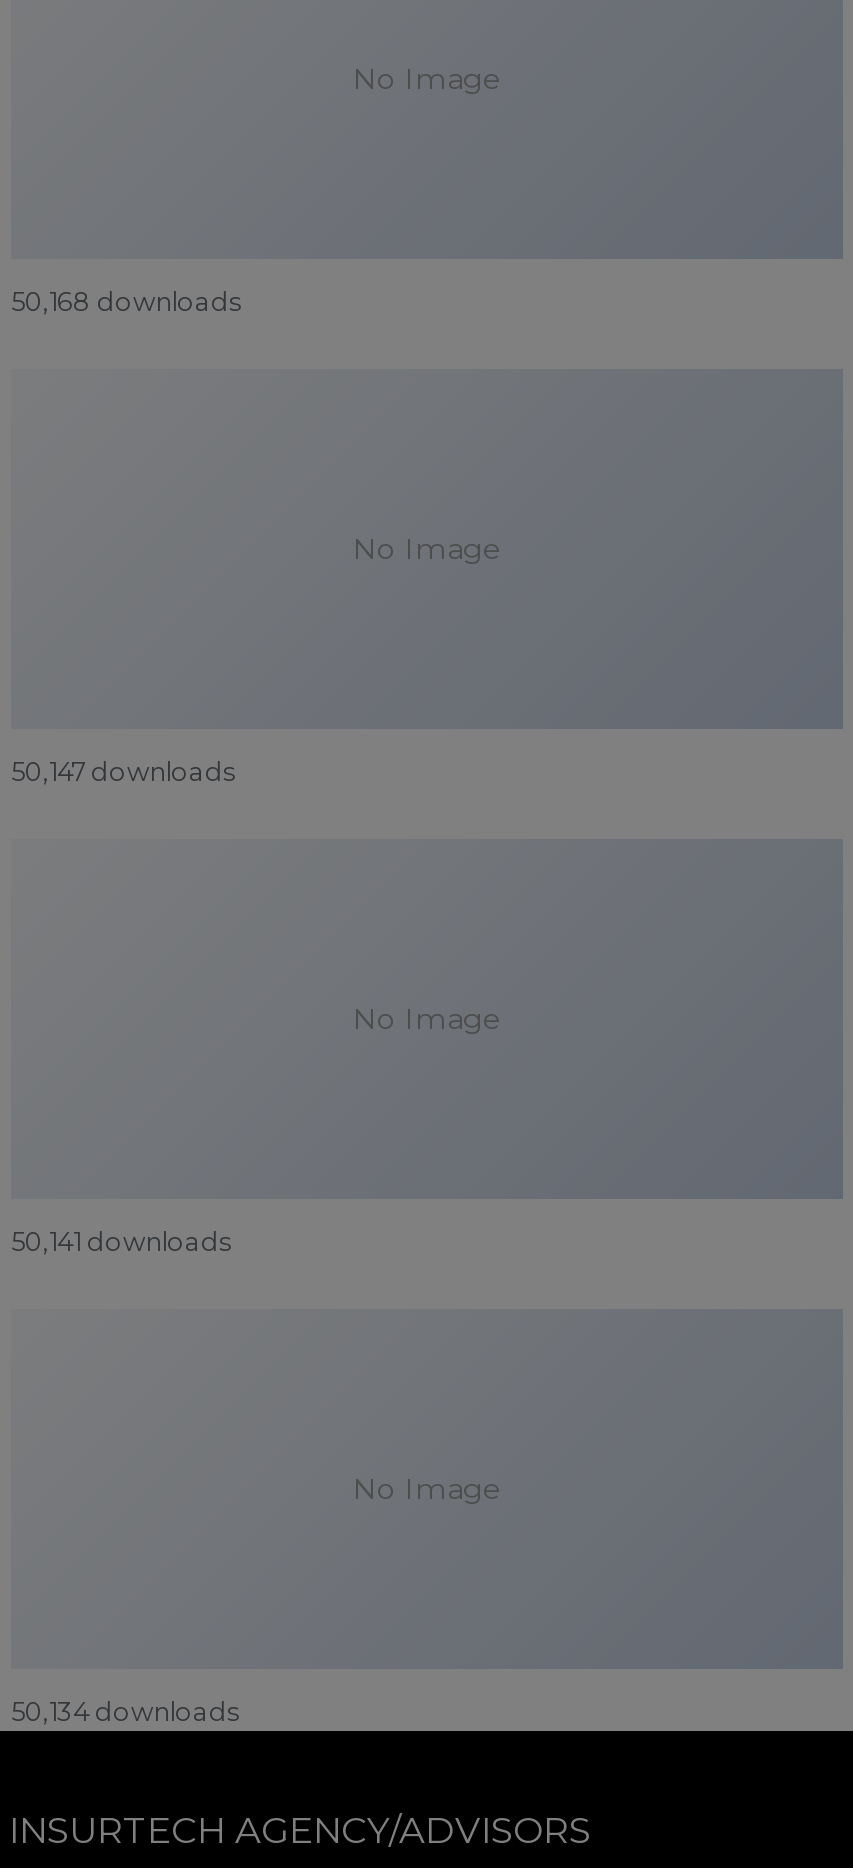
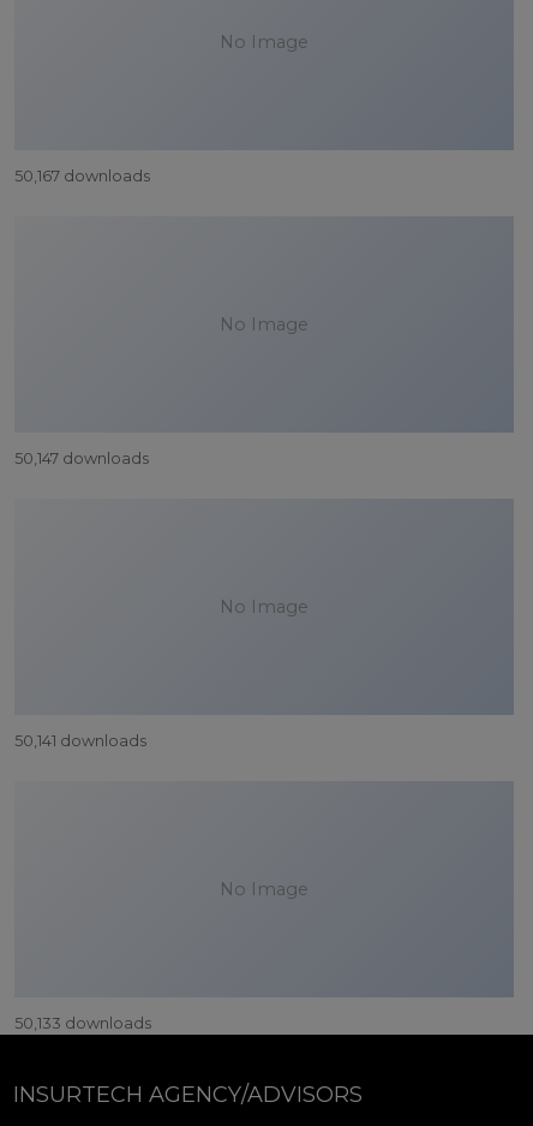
[11,288,241,318] 50,168 downloads -> [14,168,150,186] 50,167 downloads
[11,1698,239,1728] 50,134 downloads -> [14,1015,151,1033] 50,133 downloads

